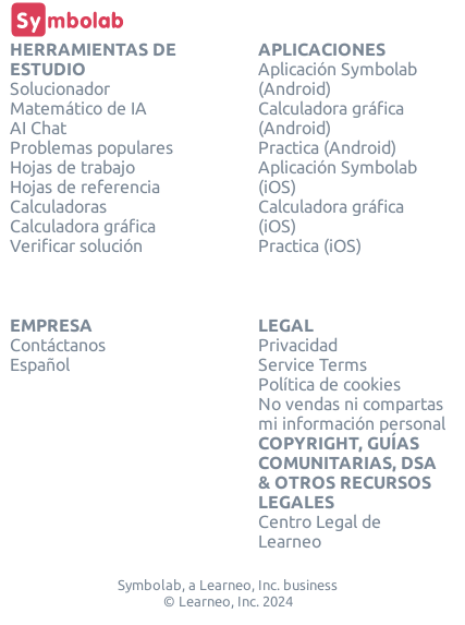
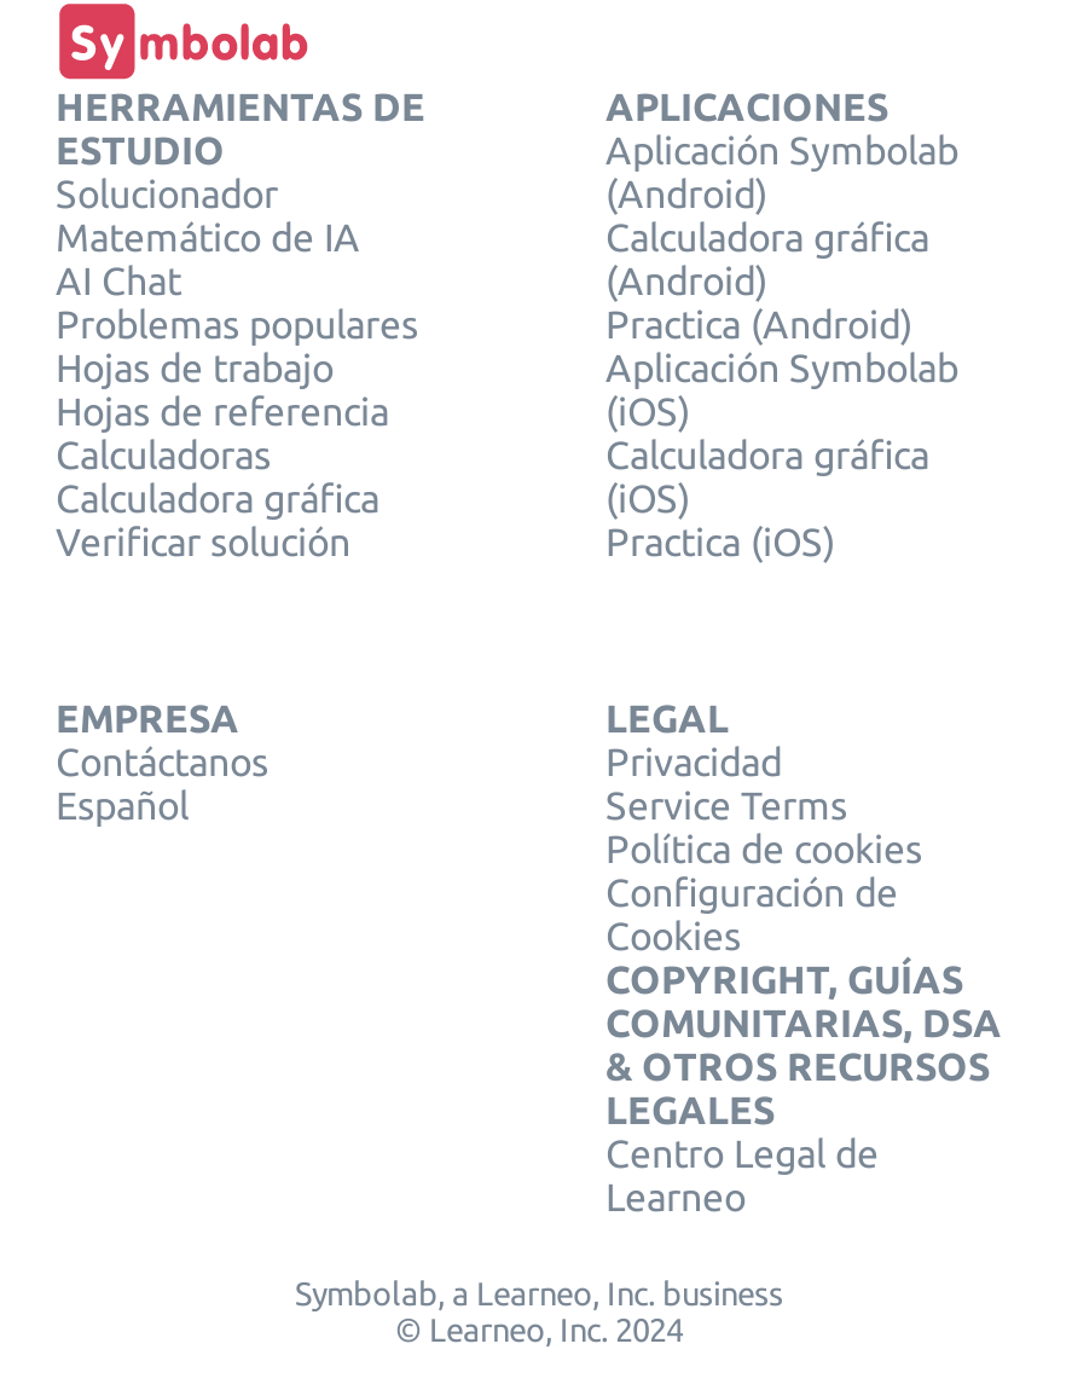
[258,394,445,434] No vendas ni compartas | mi información personal -> [605,871,898,958] Configuración de | Cookies

